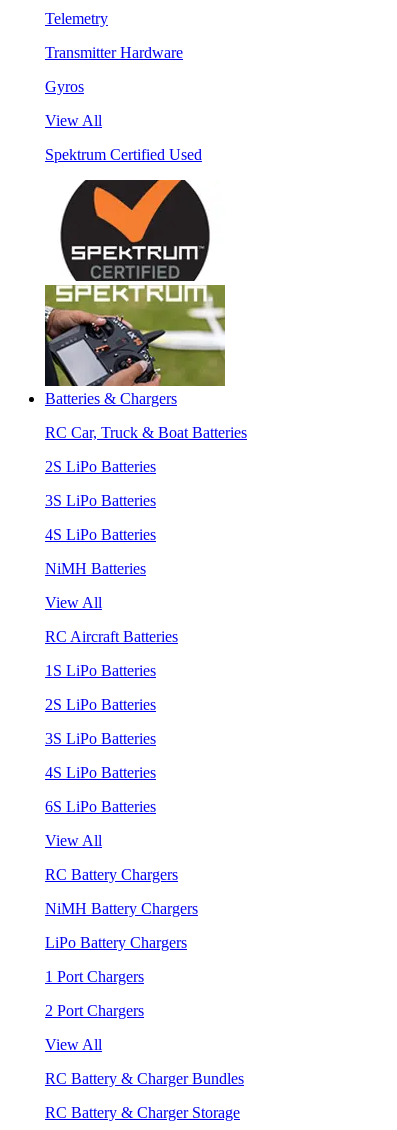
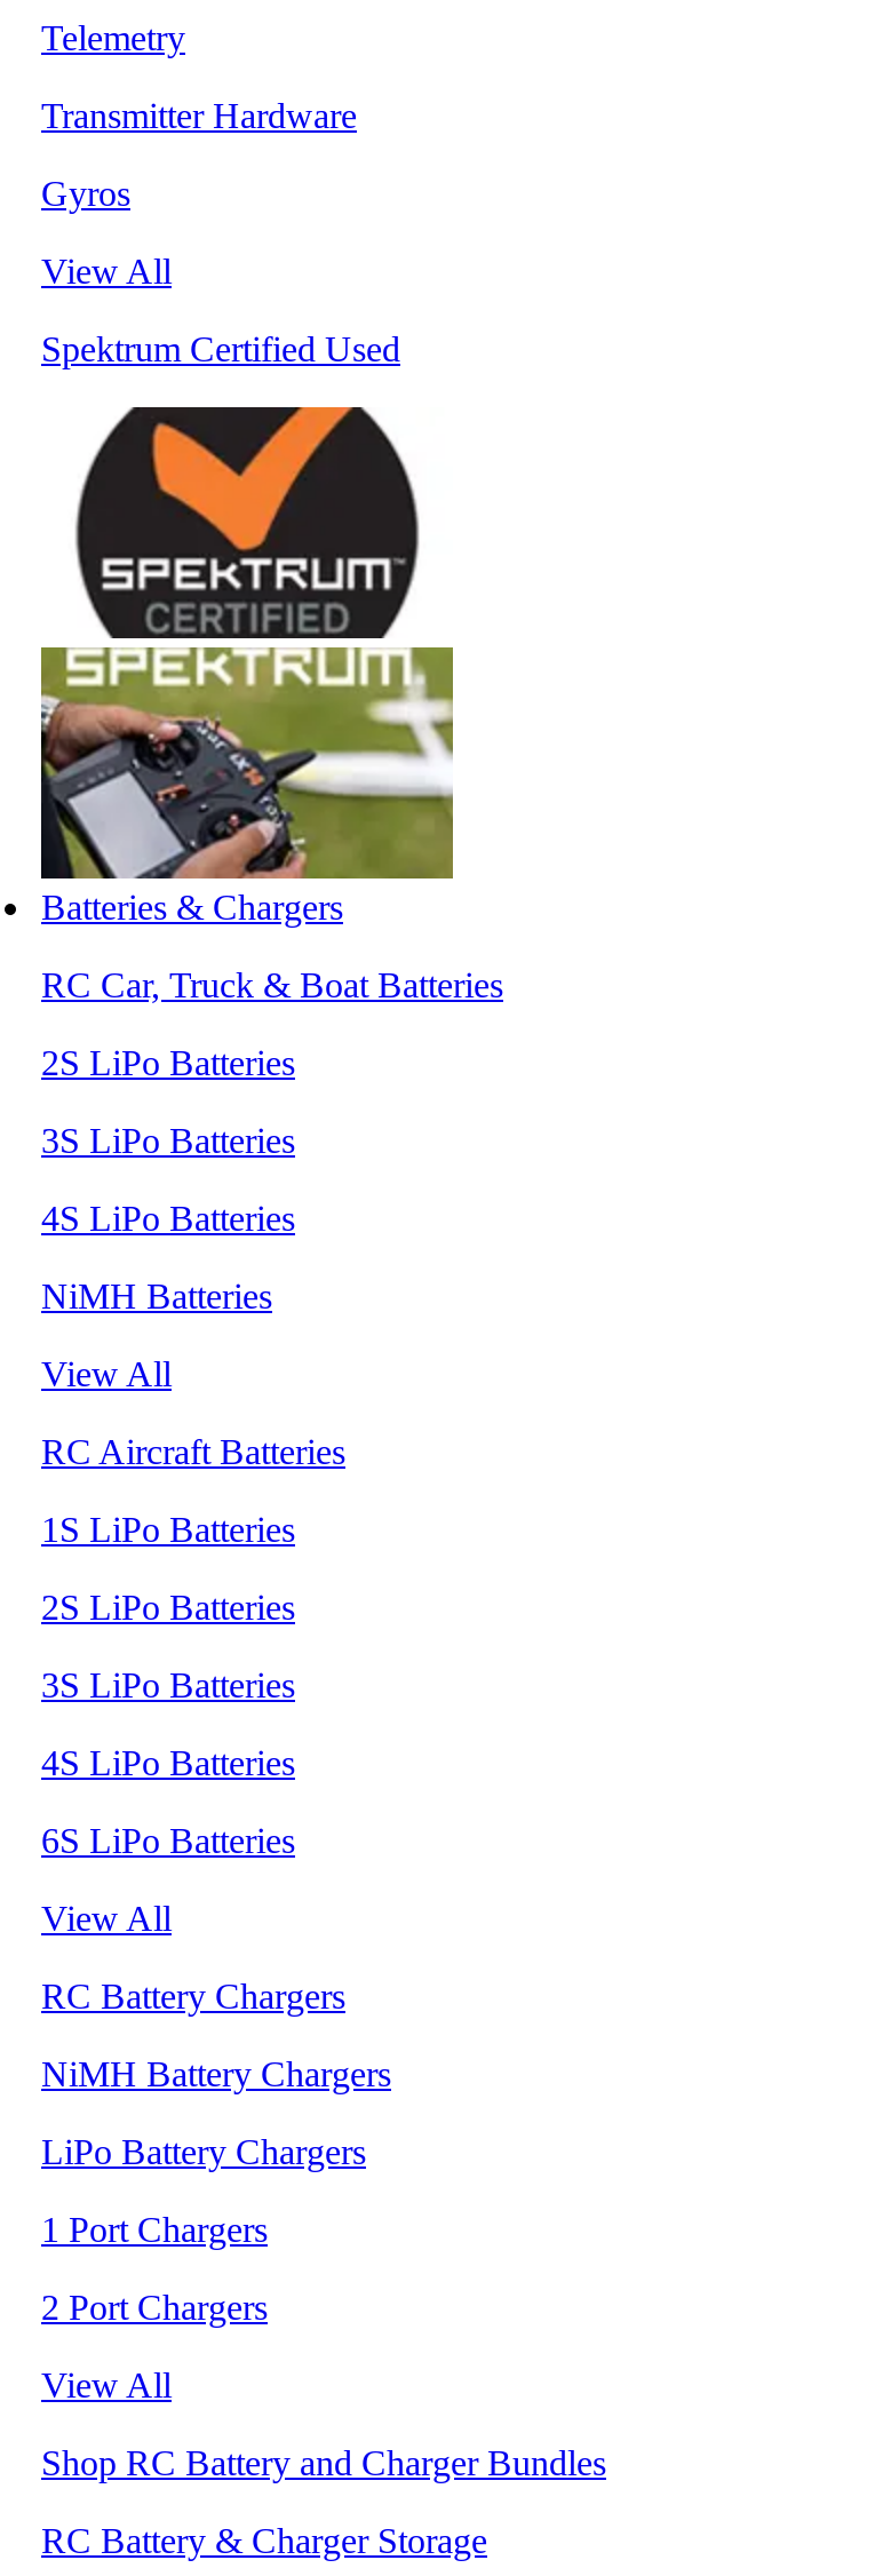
[45,1070,244,1087] RC Battery & Charger Bundles -> [41,2443,606,2482] Shop RC Battery and Charger Bundles

